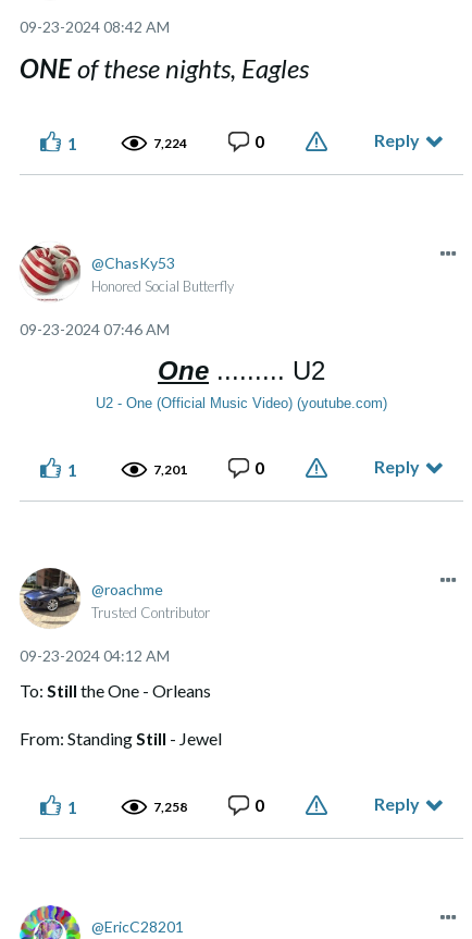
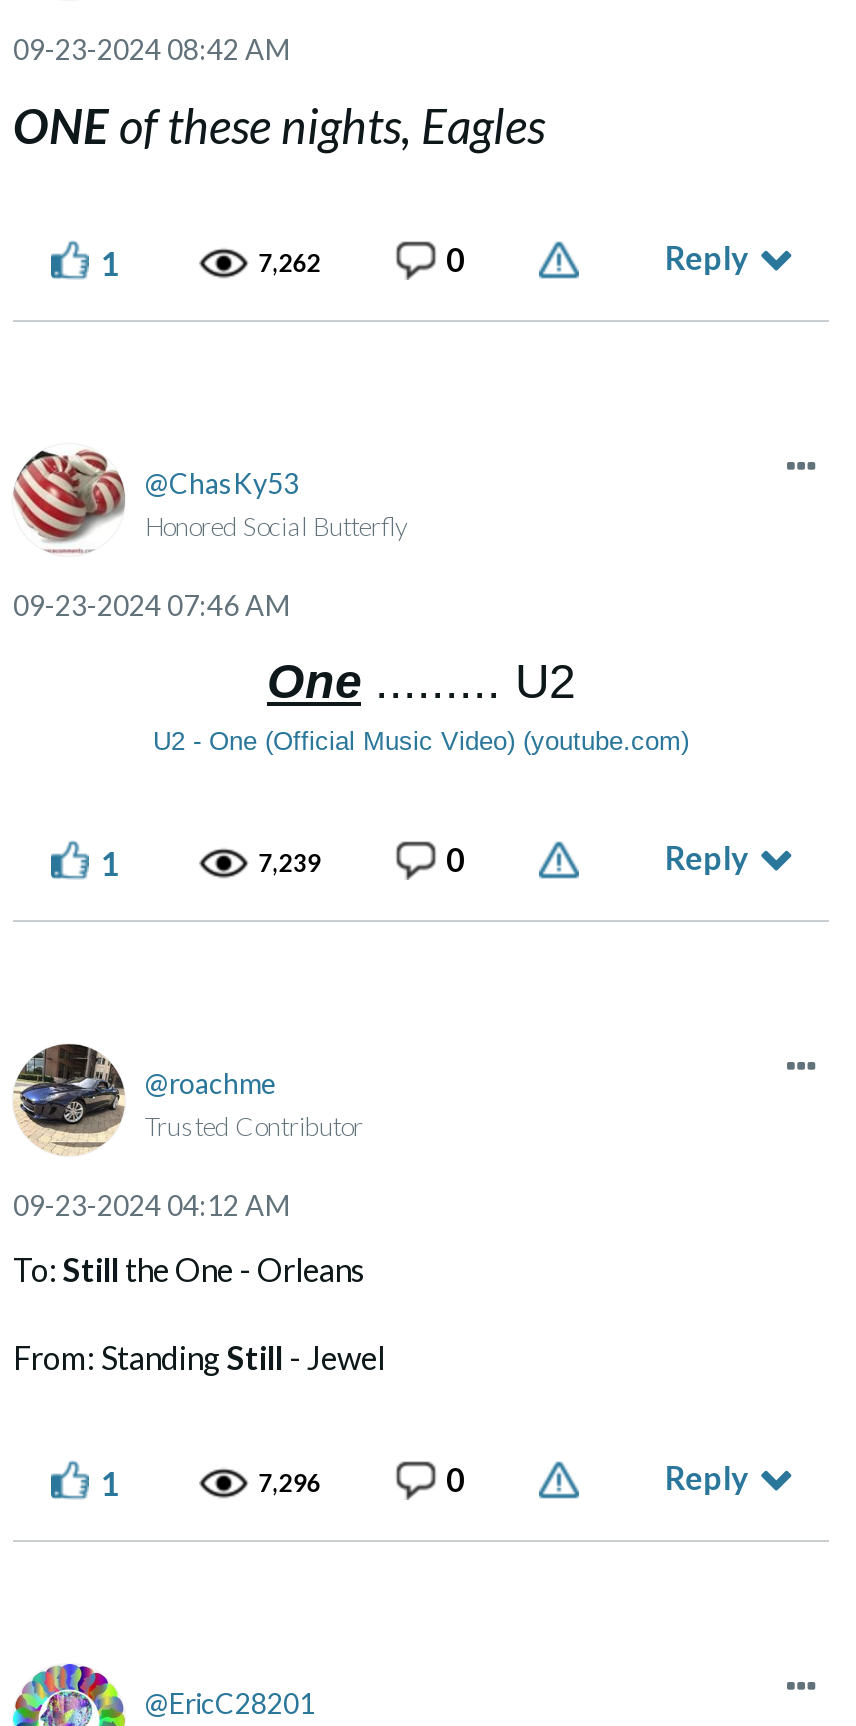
[153,135,187,151] 7,224 -> [258,247,320,277] 7,262
[153,461,187,477] 7,201 -> [258,847,320,877] 7,239
[153,798,187,815] 7,258 -> [258,1467,320,1497] 7,296

